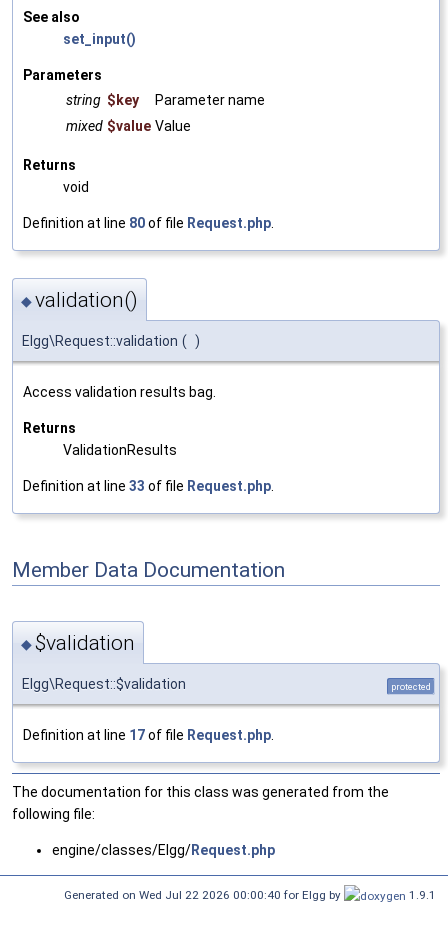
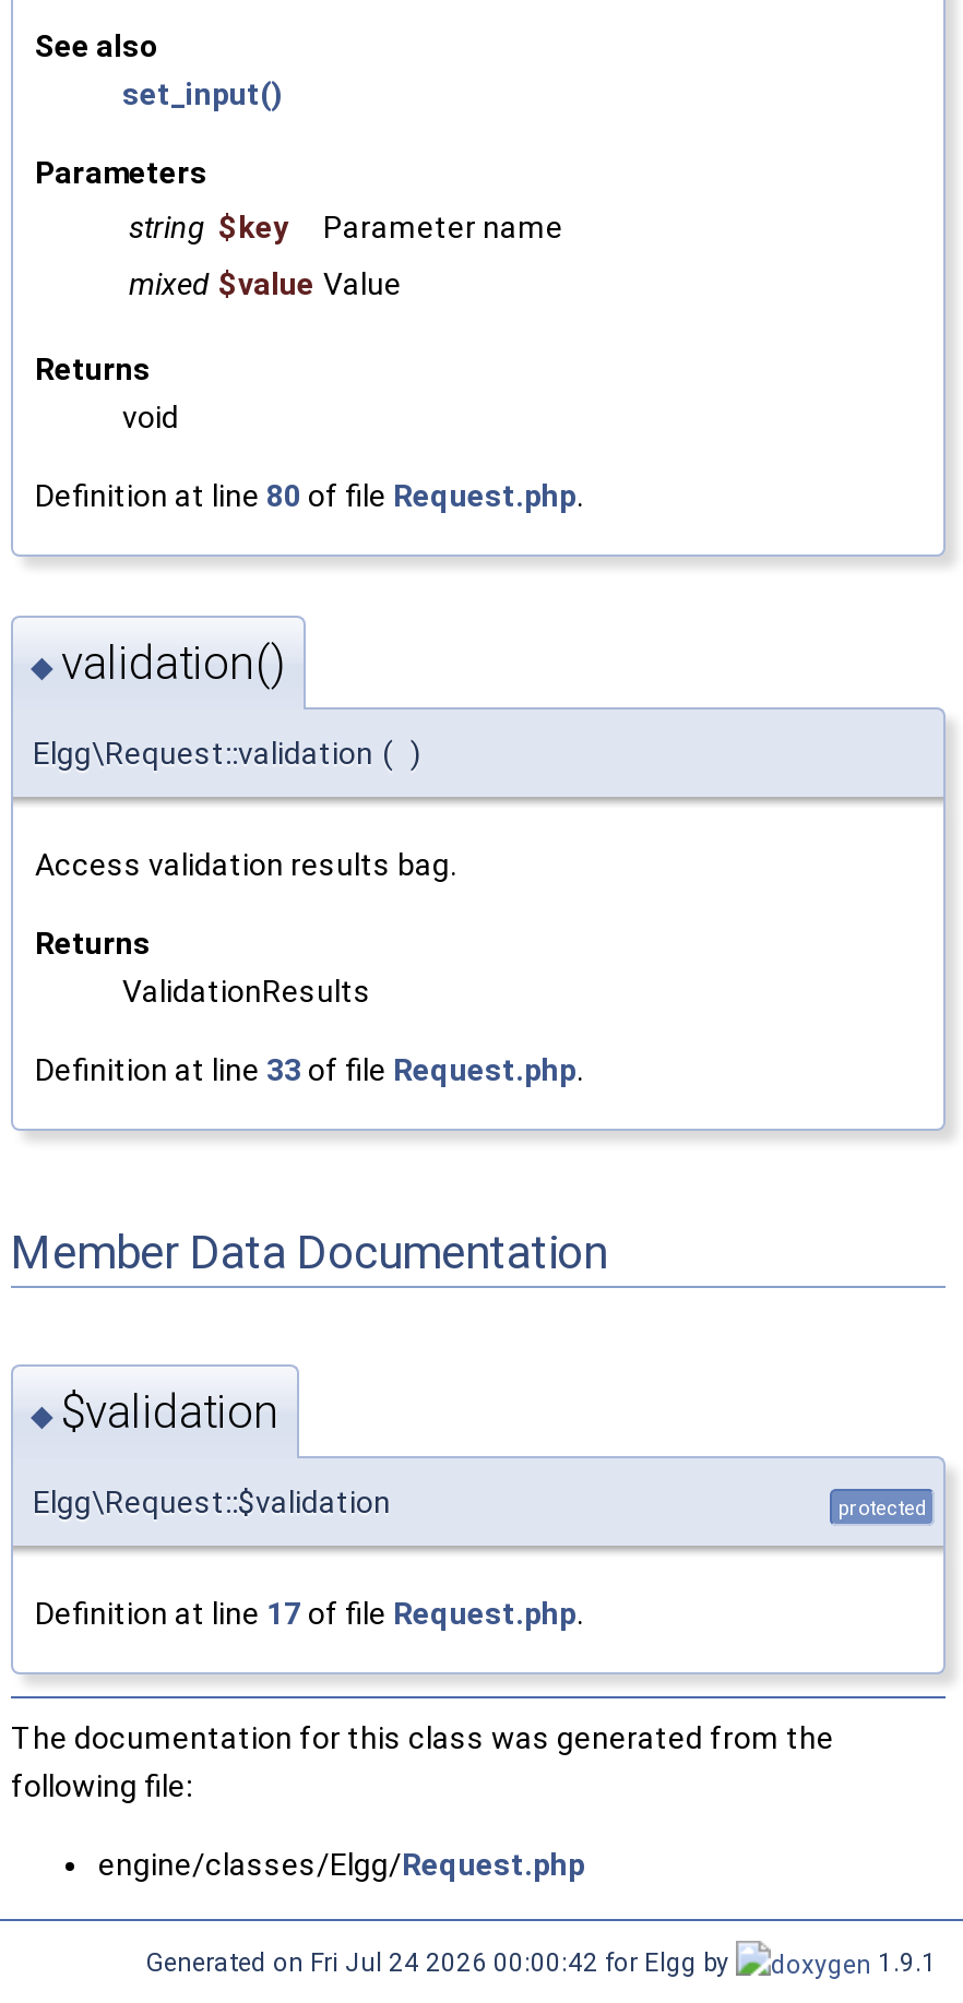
[64,888,344,902] Generated on Wed Jul 22 2026 00:00:40 for Elgg by -> [146,1947,736,1978] Generated on Fri Jul 24 2026 00:00:42 for Elgg by

